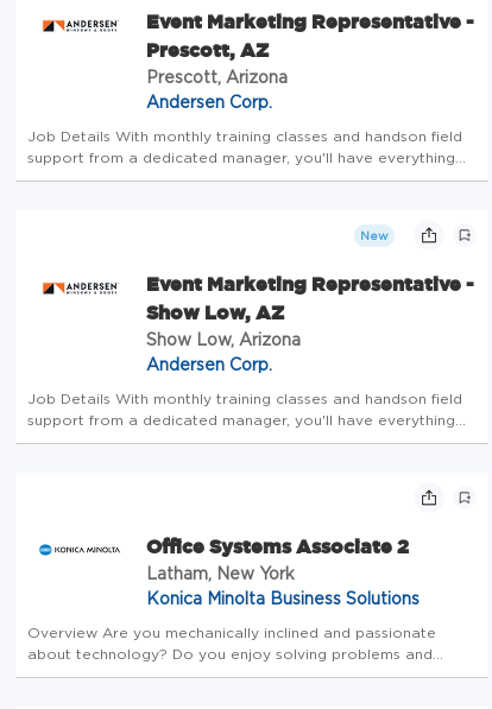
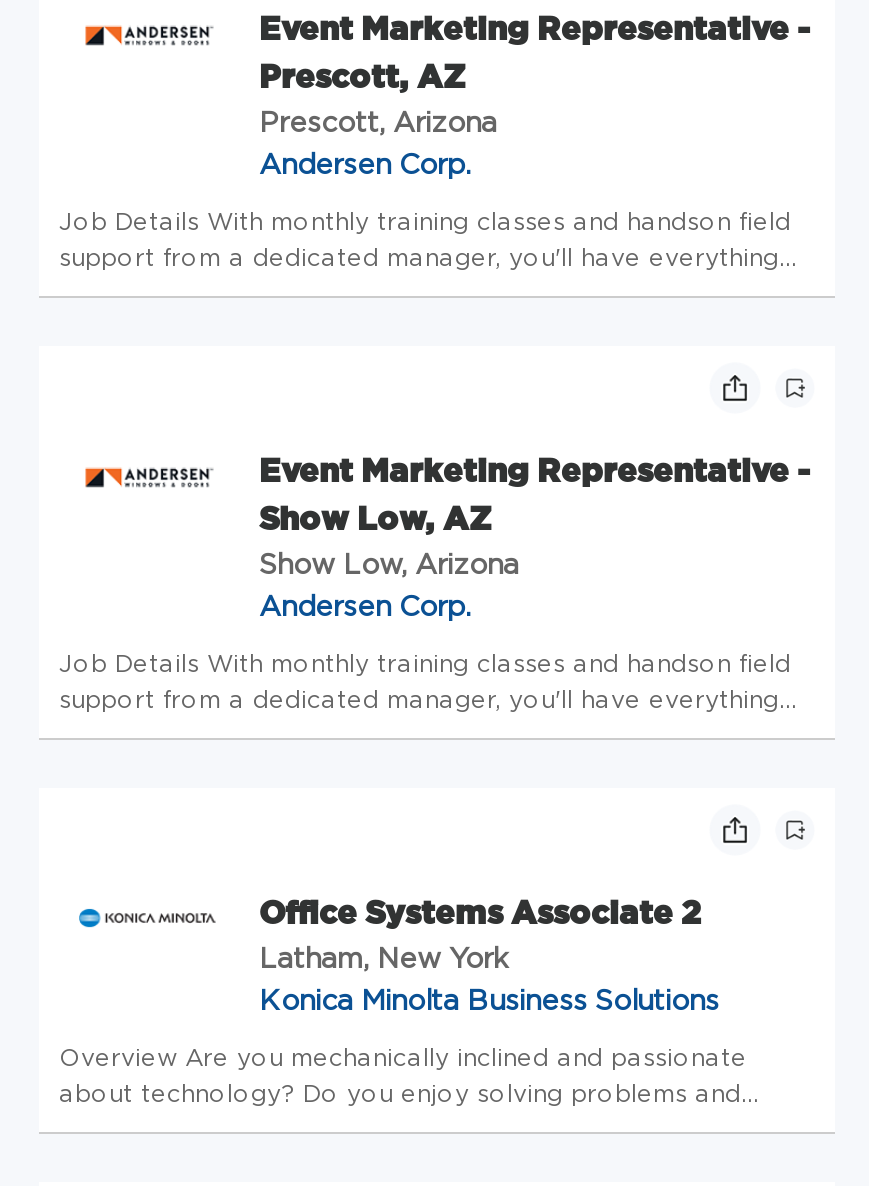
[360,229,389,242] New -> none

